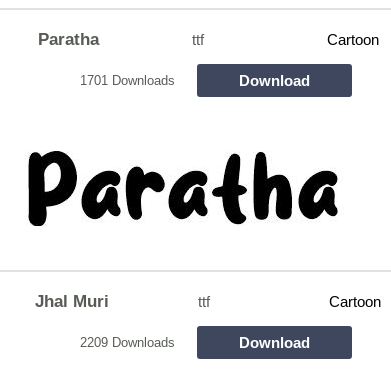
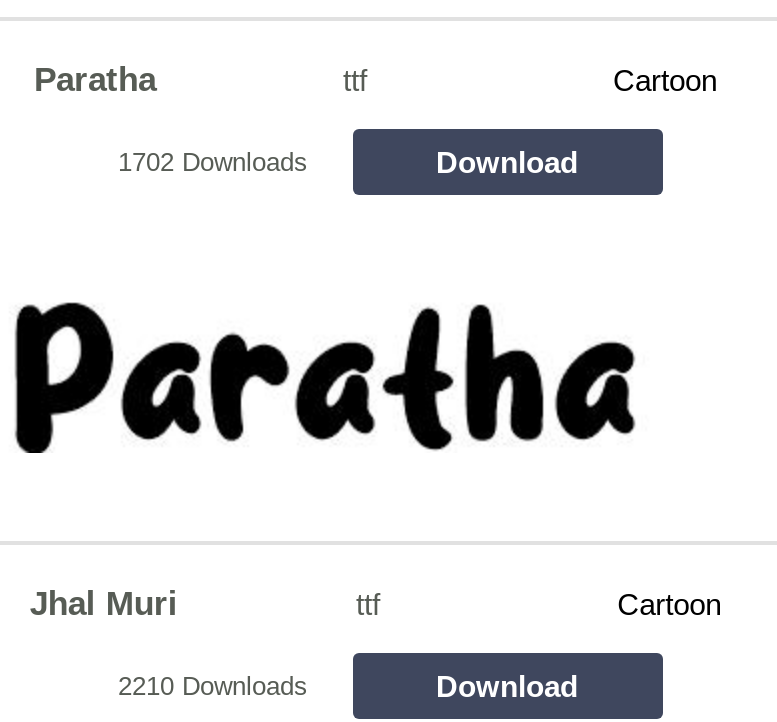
[79,73,174,88] 1701 Downloads -> [118,147,308,177] 1702 Downloads
[79,335,174,350] 2209 Downloads -> [118,671,308,701] 2210 Downloads

